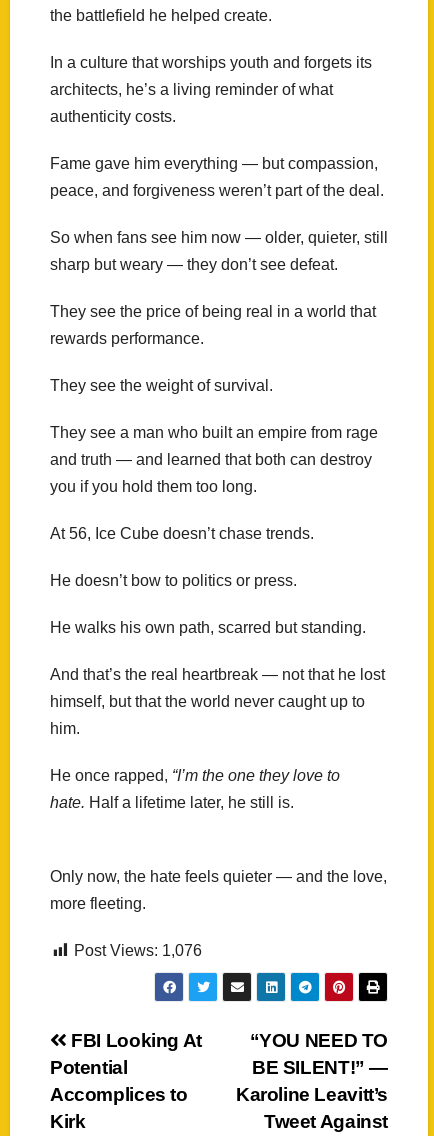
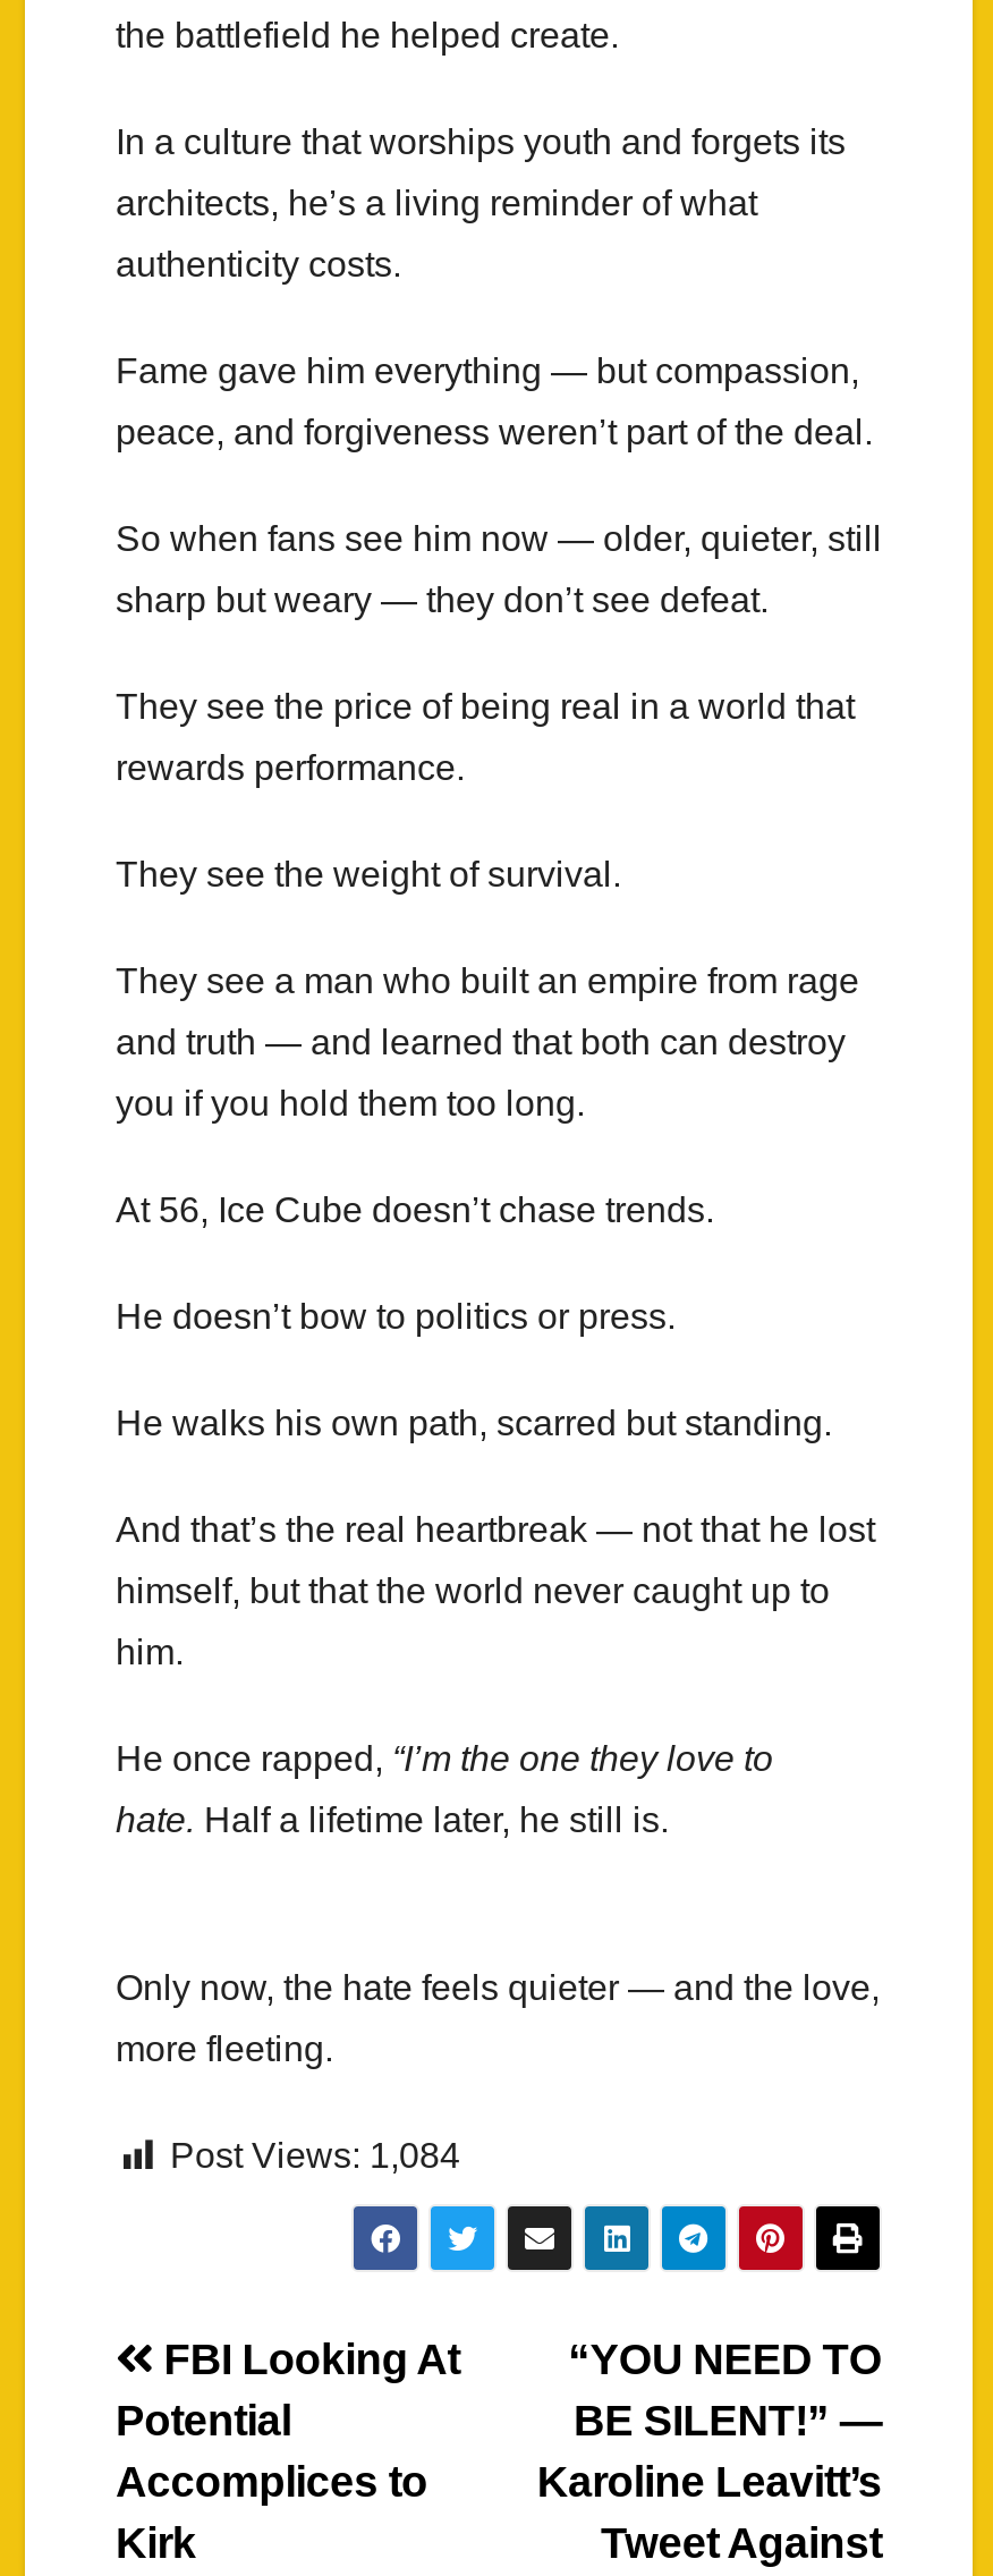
[74,942,202,959] Post Views: 1,076 -> [170,2136,460,2175] Post Views: 1,084

